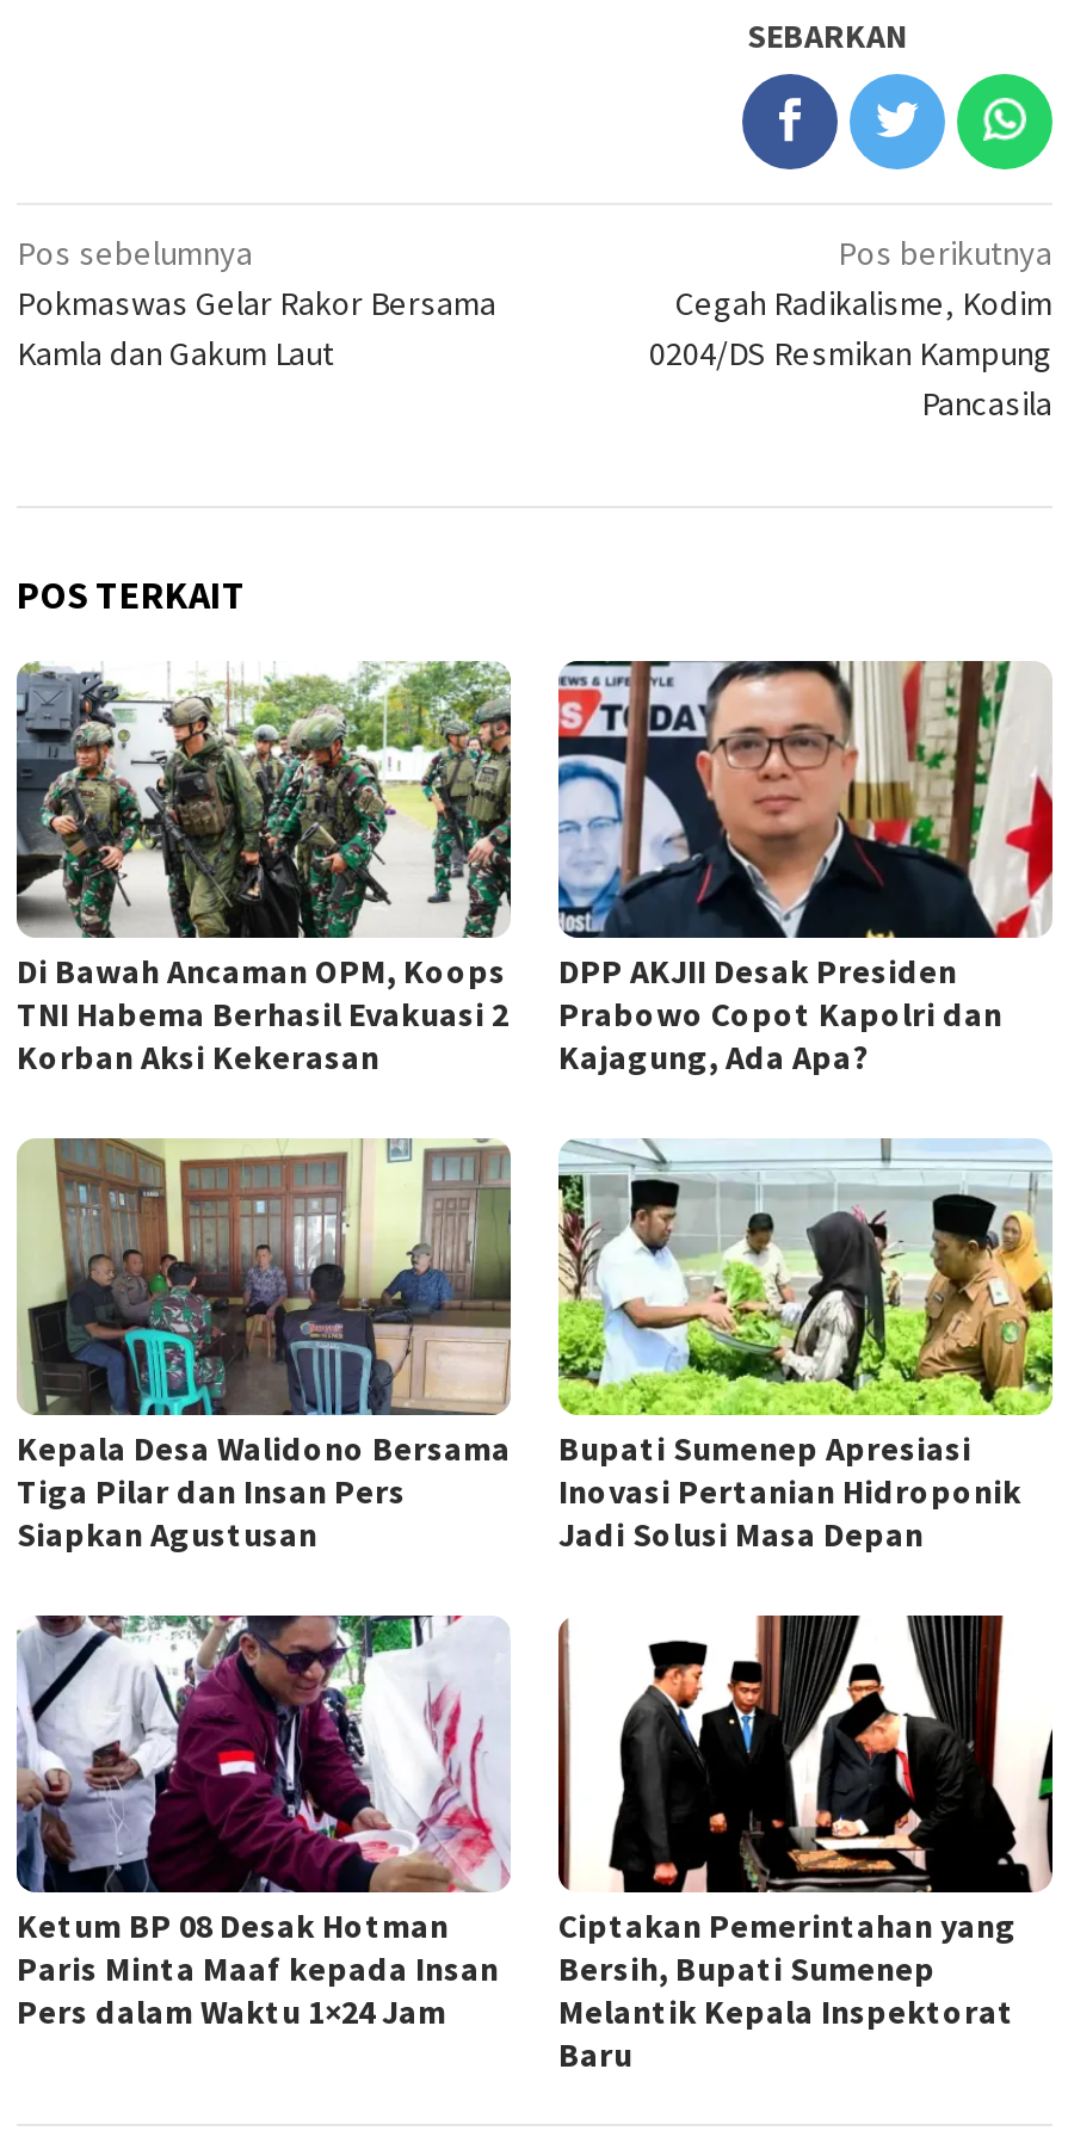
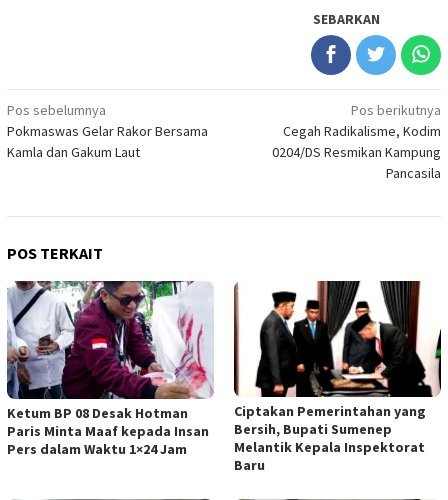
[14,661,513,1080] [image] | Di Bawah Ancaman OPM, Koops | TNI Habema Berhasil Evakuasi 2 | Korban Aksi Kekerasan -> none
[556,659,1055,1080] [image] | DPP AKJII Desak Presiden | Prabowo Copot Kapolri dan | Kajagung, Ada Apa? -> none
[17,1136,513,1557] [image] | Kepala Desa Walidono Bersama | Tiga Pilar dan Insan Pers | Siapkan Agustusan -> none
[556,1136,1055,1557] [image] | Bupati Sumenep Apresiasi | Inovasi Pertanian Hidroponik | Jadi Solusi Masa Depan -> none

